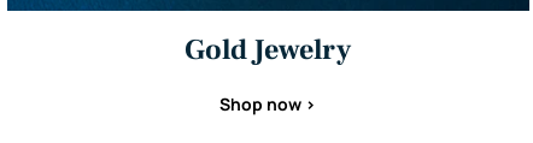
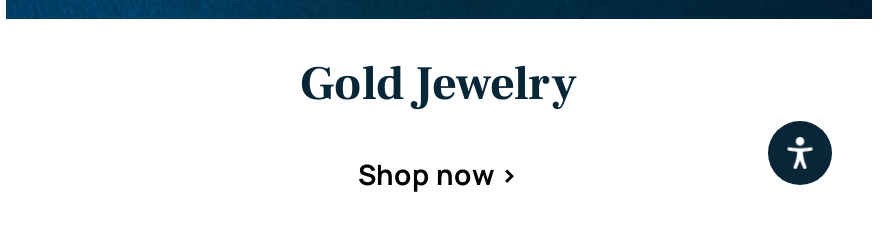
none -> [766,118,834,188] [image]

